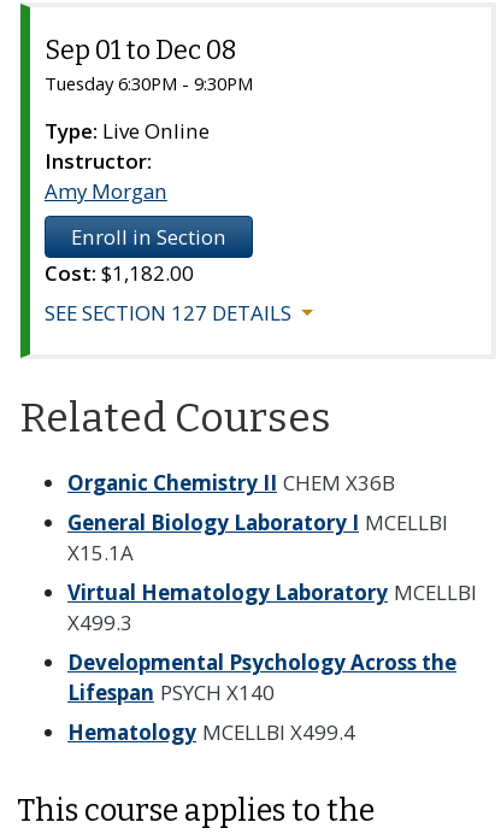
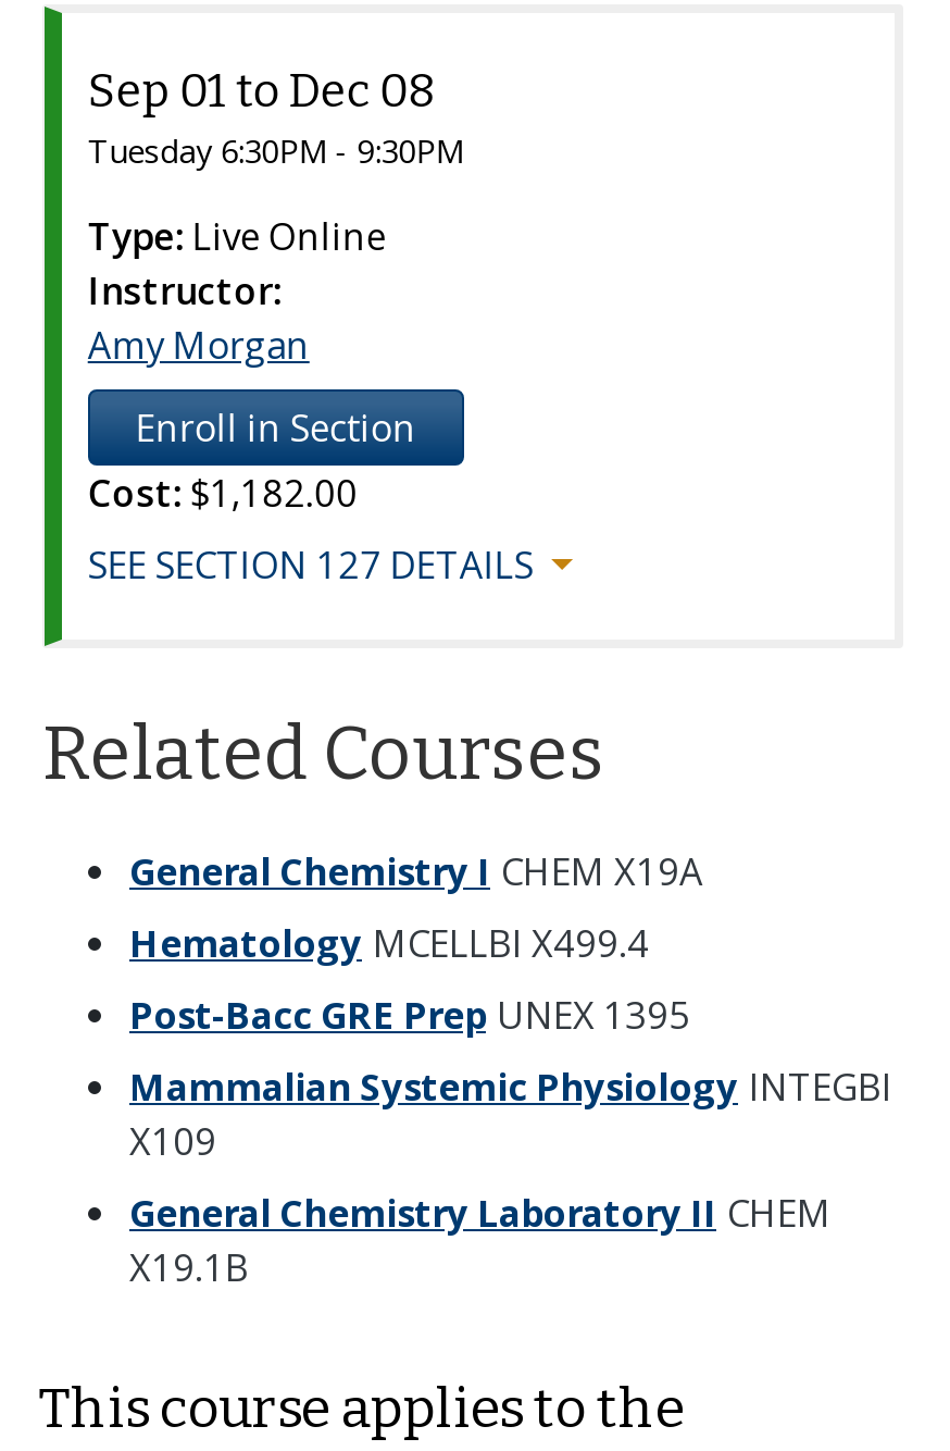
[67,469,477,706] Organic Chemistry II CHEM X36B | General Biology Laboratory I MCELLBI | X15.1A | Virtual Hematology Laboratory MCELLBI | X499.3 | Developmental Psychology Across the | Lifespan PSYCH X140 -> [129,846,703,896] General Chemistry I CHEM X19A
moved [67,718,355,746] -> [129,918,649,968]: Hematology MCELLBI X499.4
none -> [129,990,892,1292] Post-Bacc GRE Prep UNEX 1395 | Mammalian Systemic Physiology INTEGBI | X109 | General Chemistry Laboratory II CHEM | X19.1B

